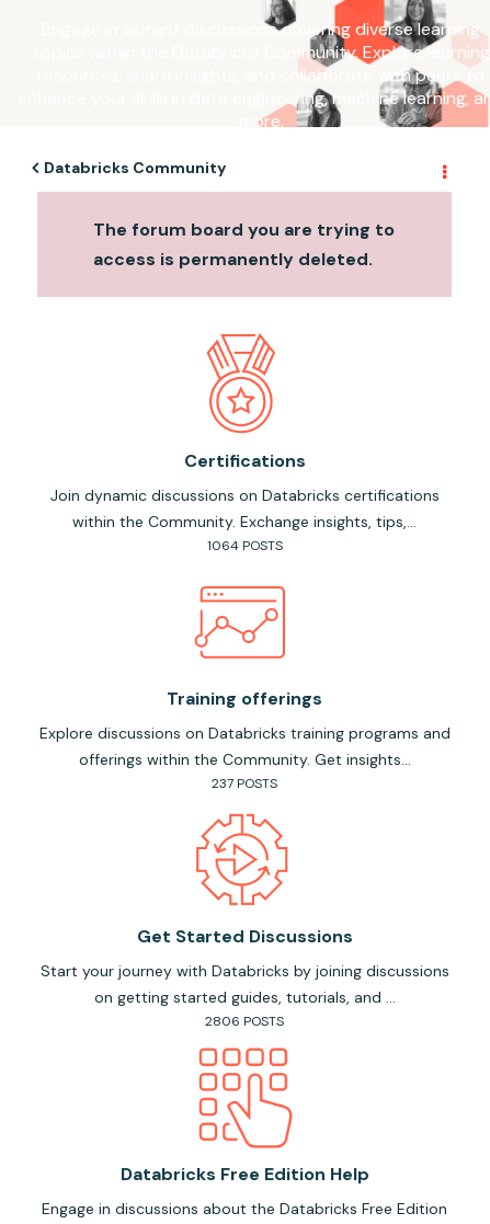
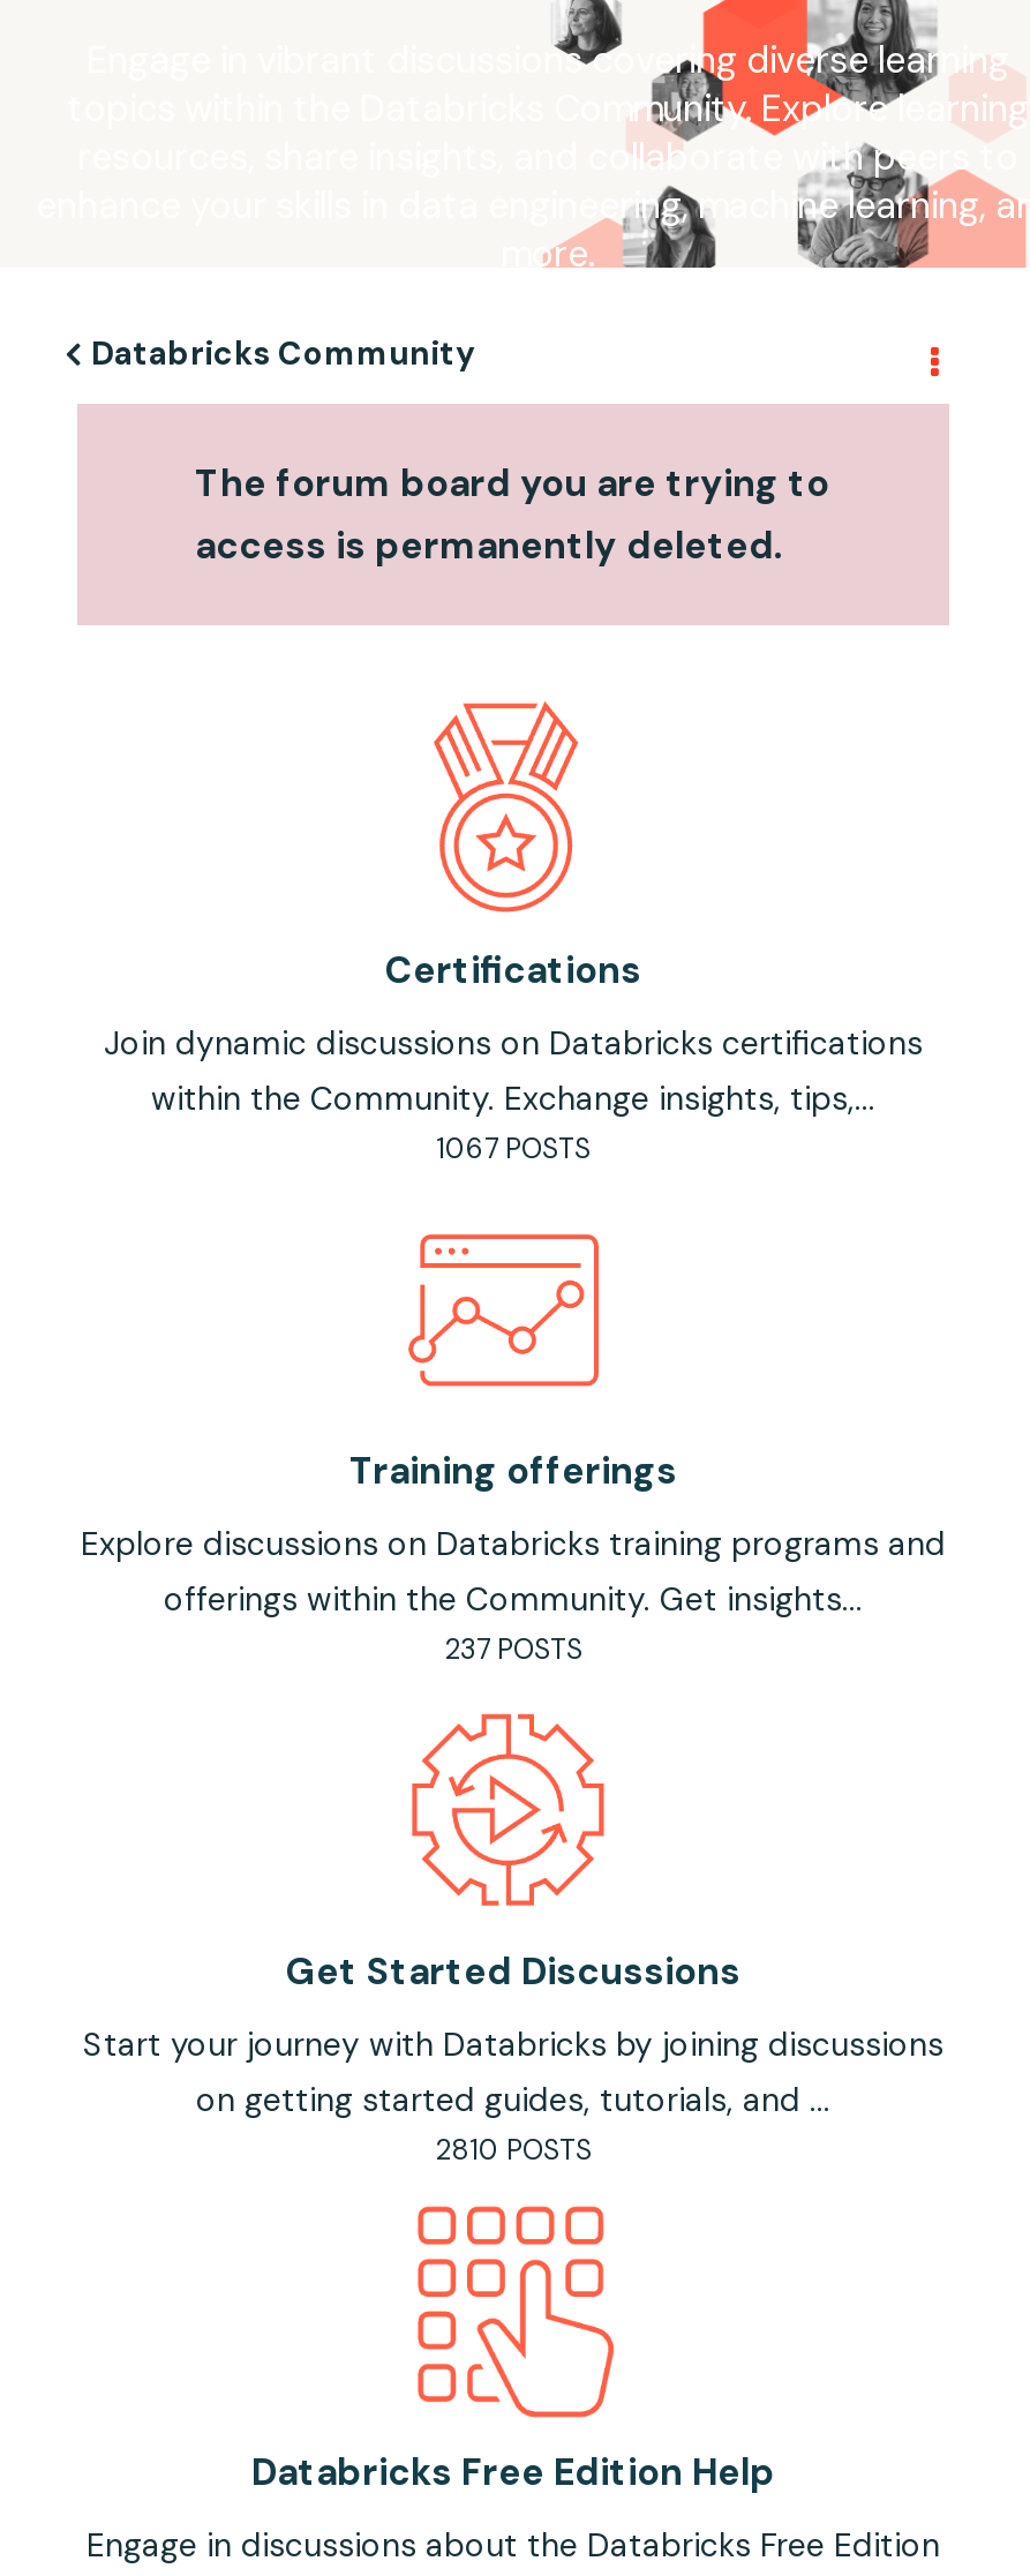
[207,537,282,554] 1064 POSTS -> [436,1131,591,1167] 1067 POSTS
[205,1013,284,1030] 2806 POSTS -> [435,2132,592,2169] 2810 POSTS

